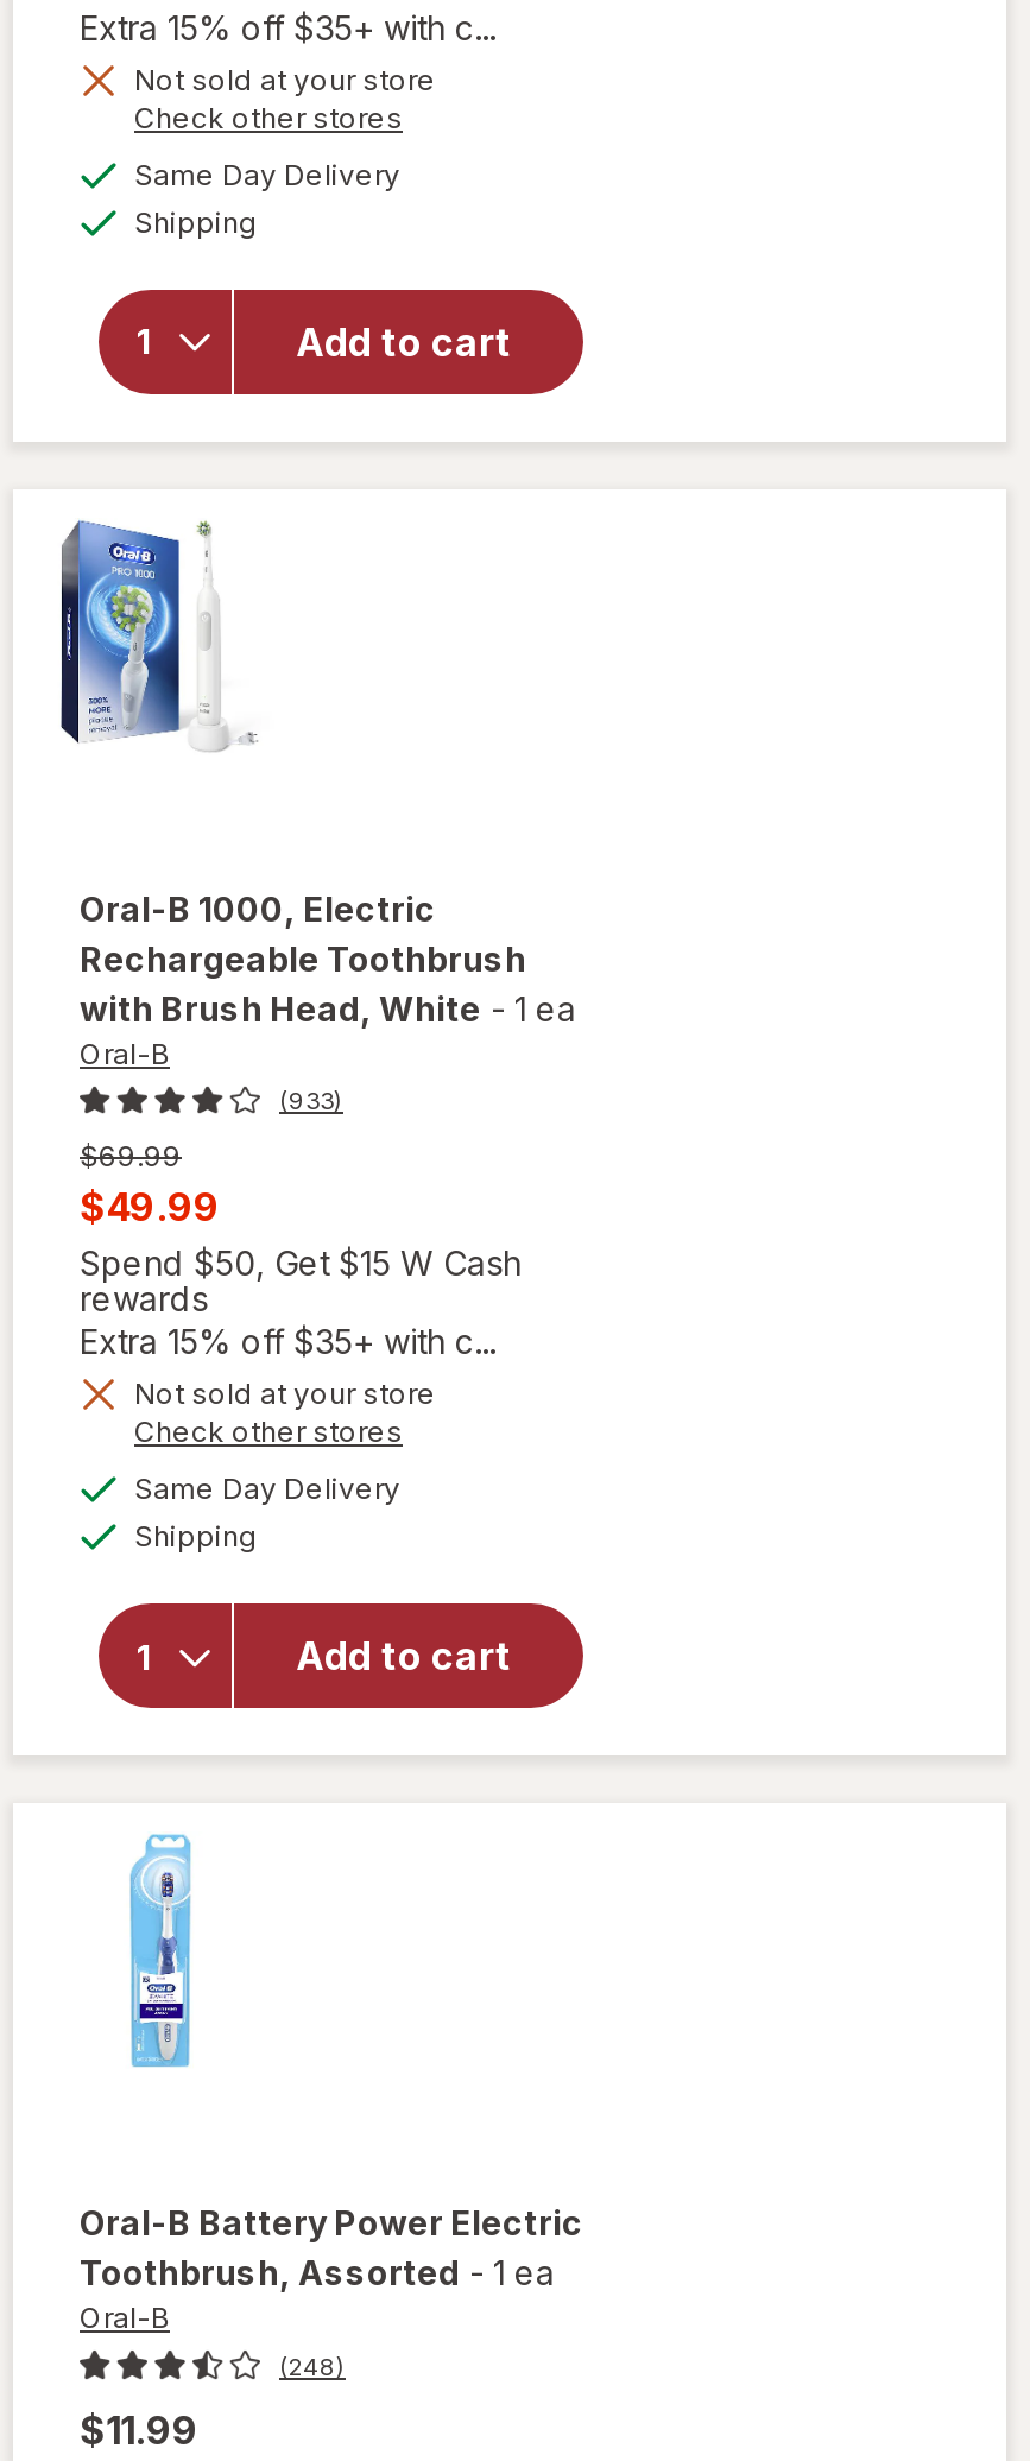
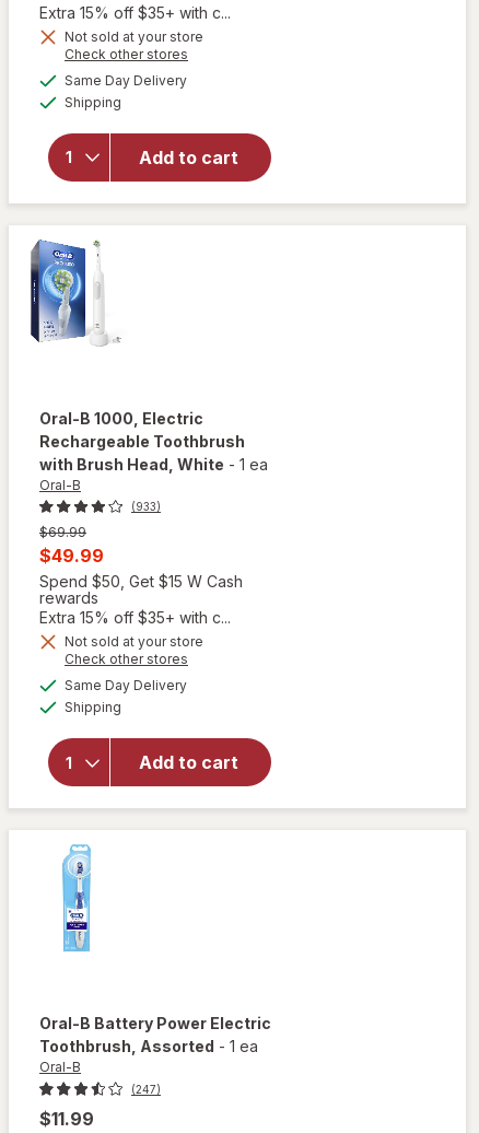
[279,2351,346,2379] (248) -> [131,1082,161,1095] (247)

